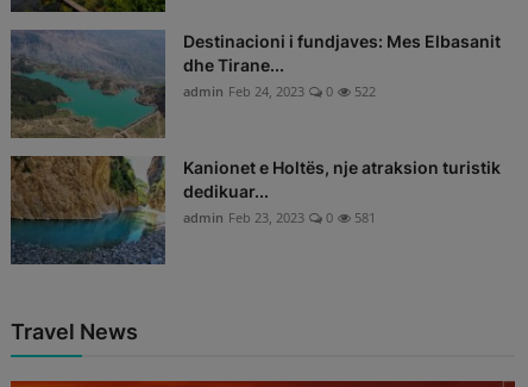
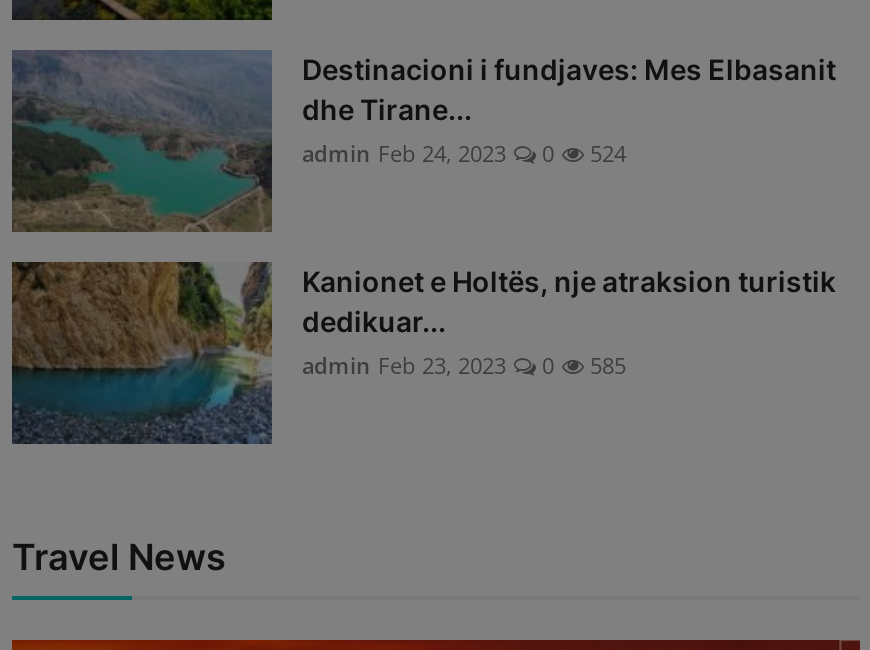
[183,82,376,99] admin Feb 24, 2023 0 522 -> [302,137,626,167] admin Feb 24, 2023 0 524
[183,208,376,226] admin Feb 23, 2023 0 581 -> [302,349,626,379] admin Feb 23, 2023 0 585

